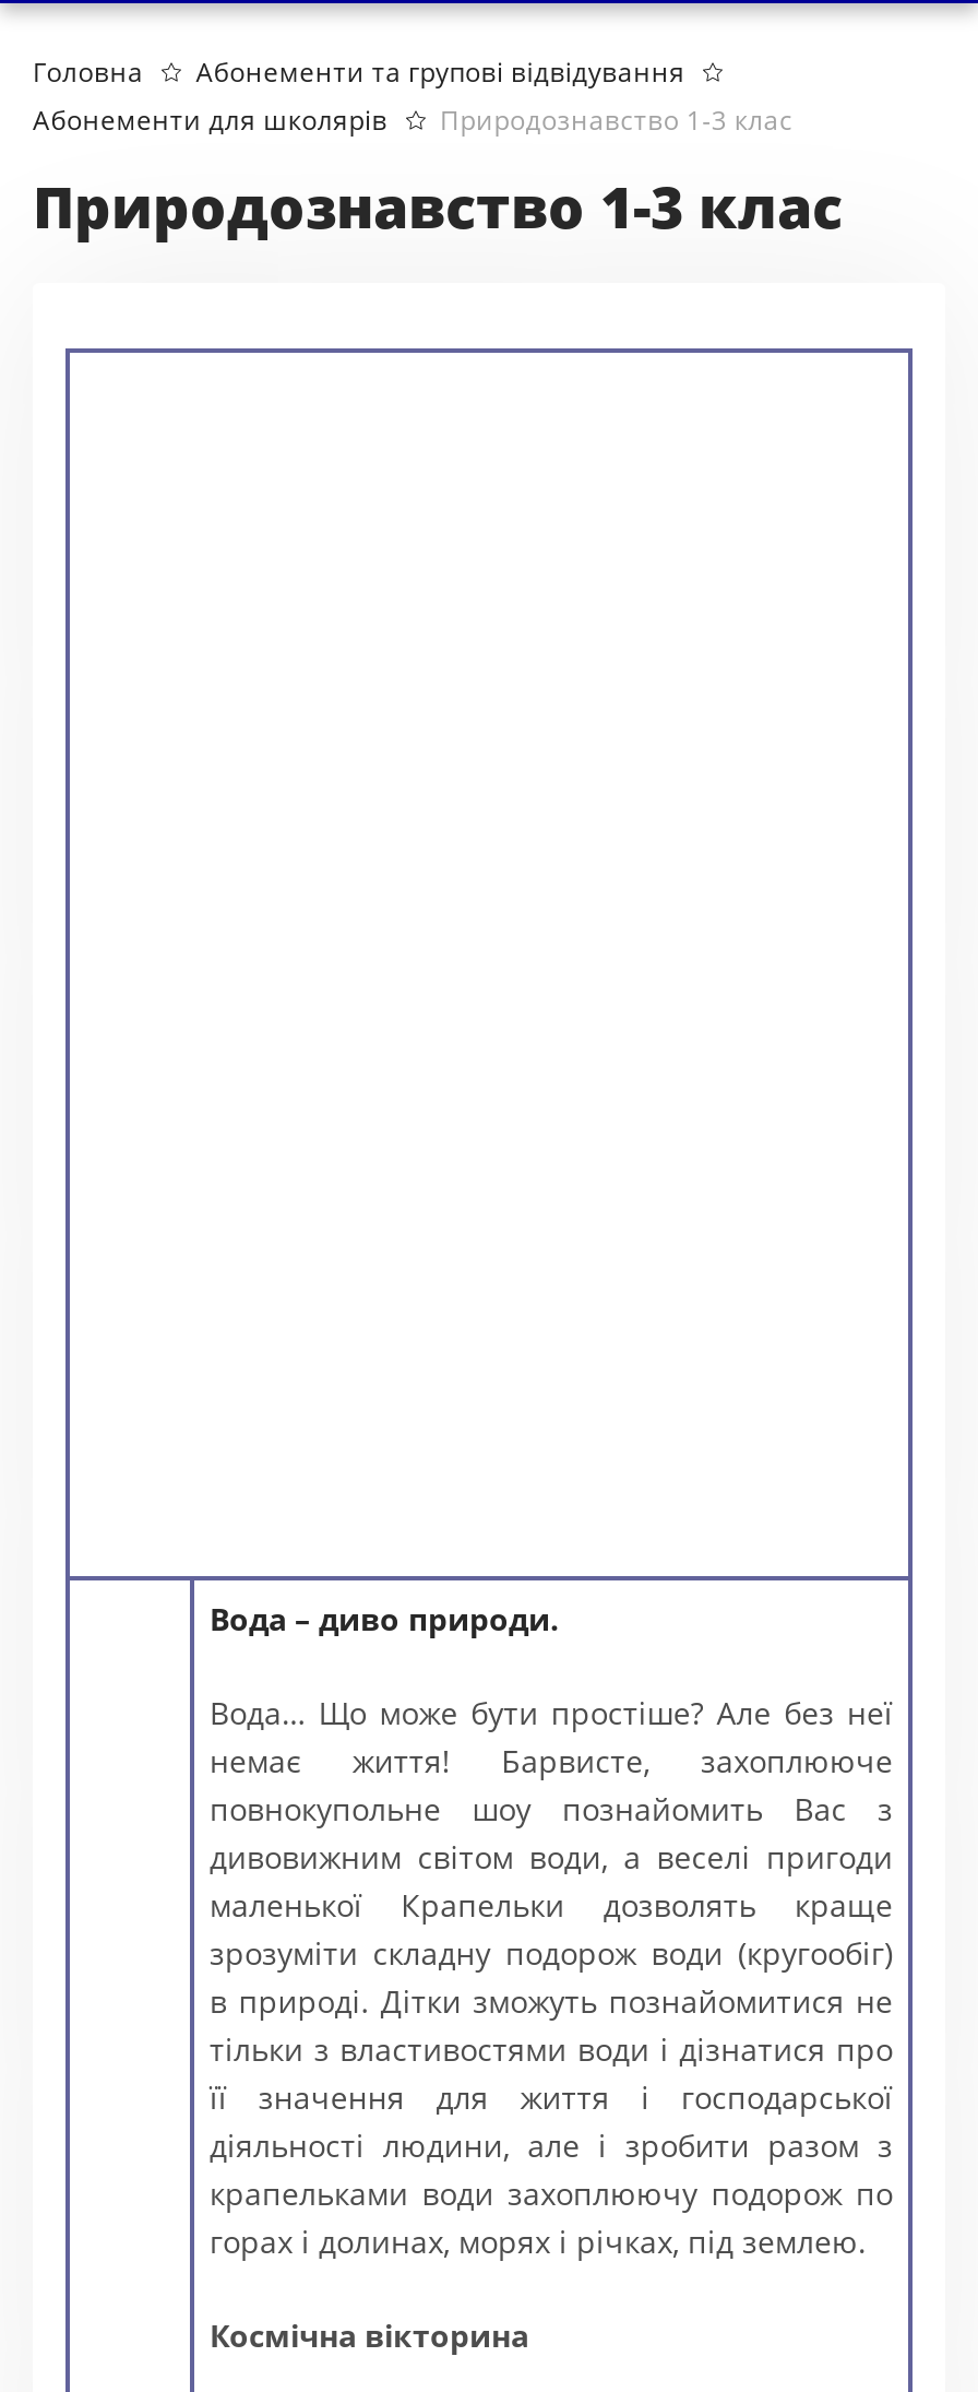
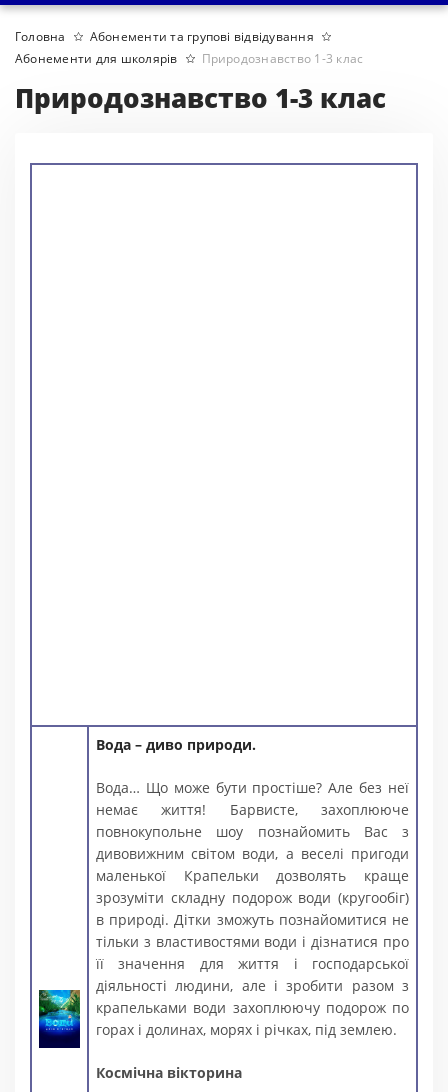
none -> [38,989,81,1049] [image]

